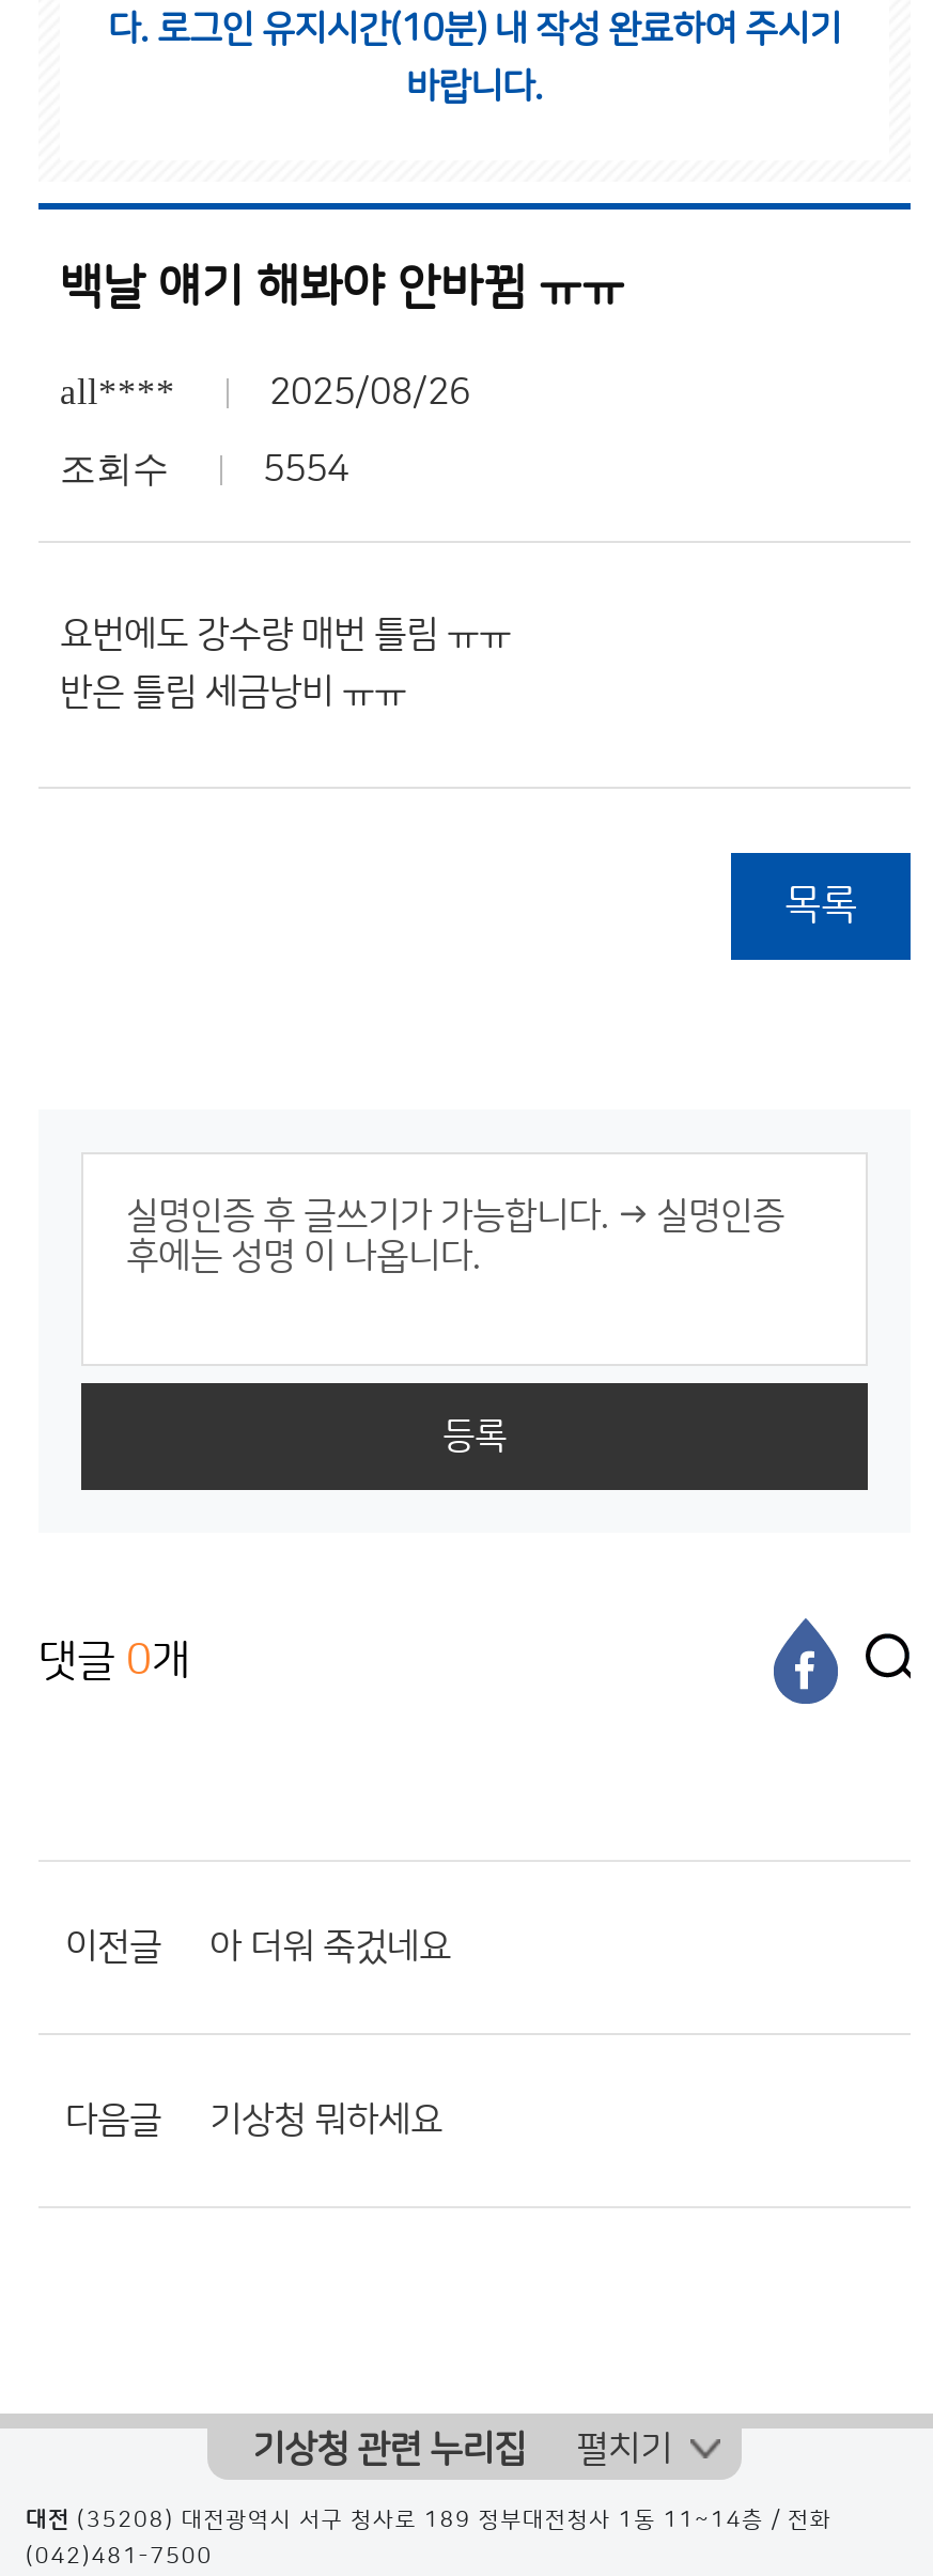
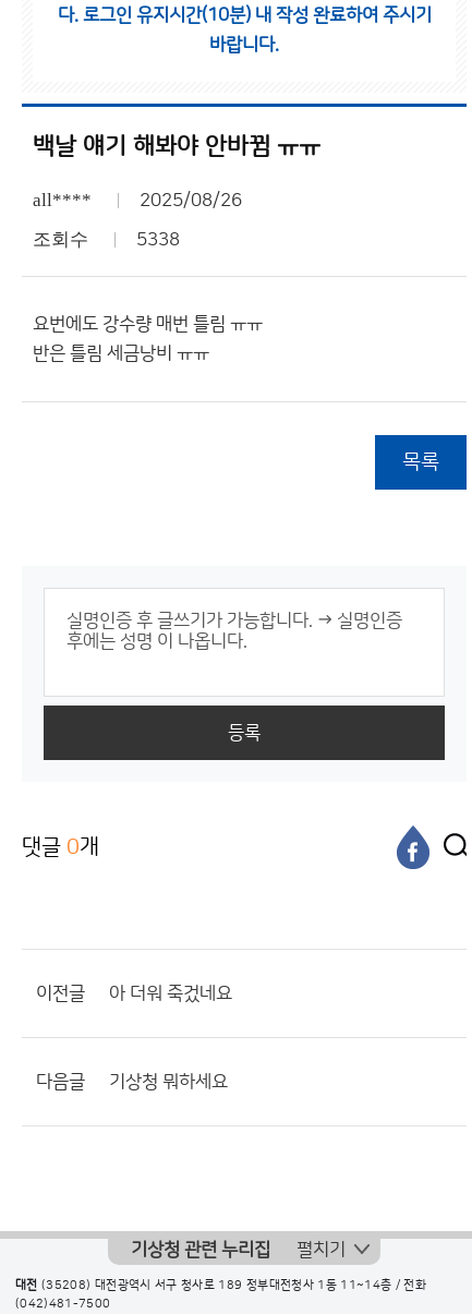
[254,451,348,490] 5554 -> [132,230,180,250] 5338

